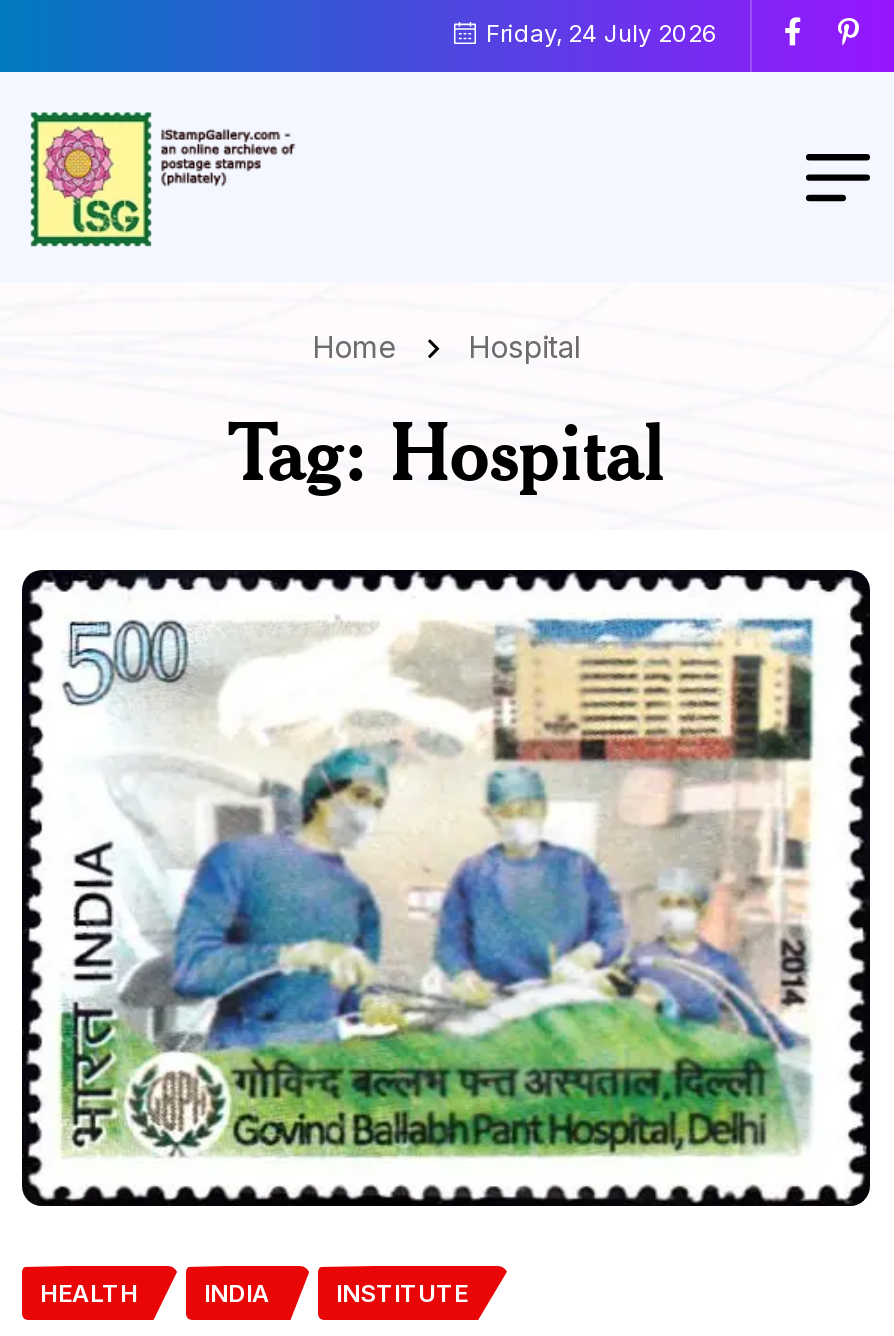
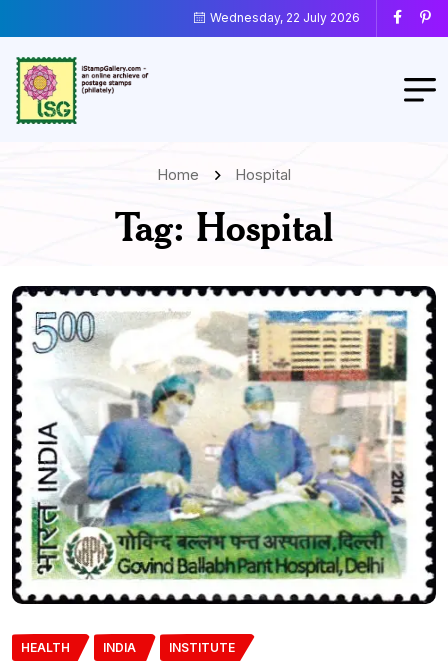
[480,17,718,47] Friday, 24 July 2026 -> [207,9,360,24] Wednesday, 22 July 2026

